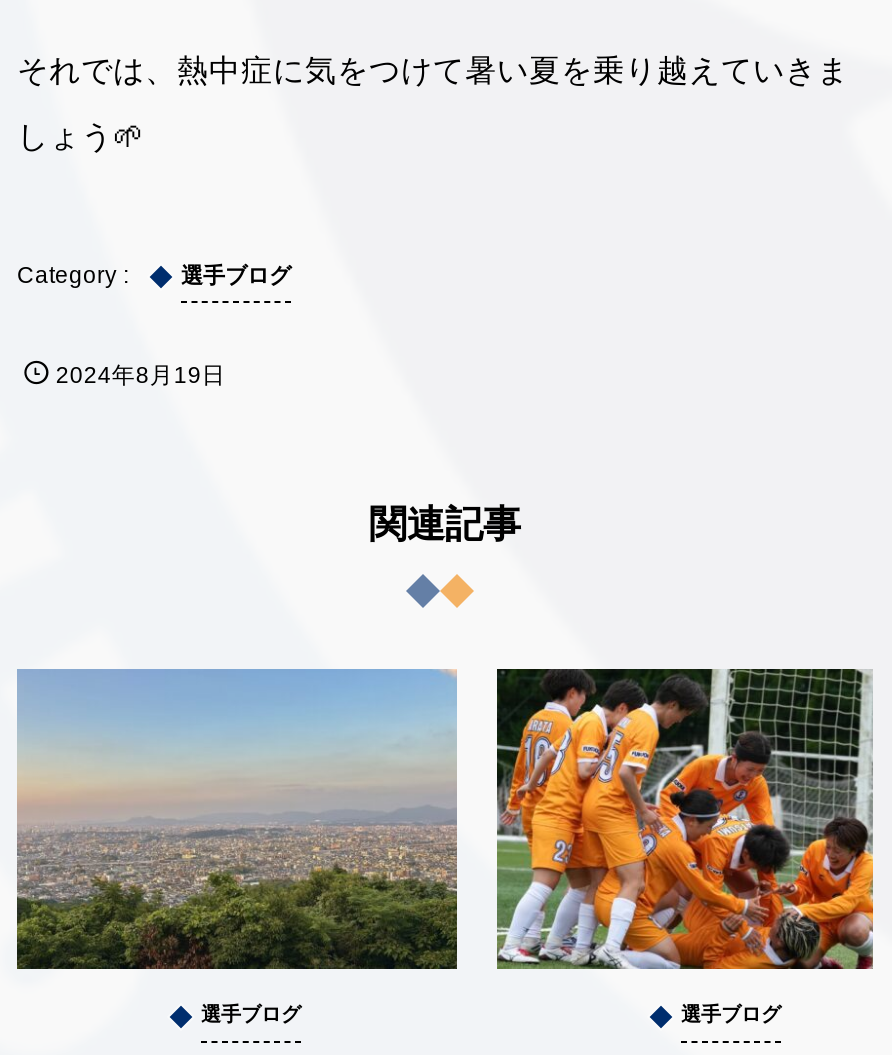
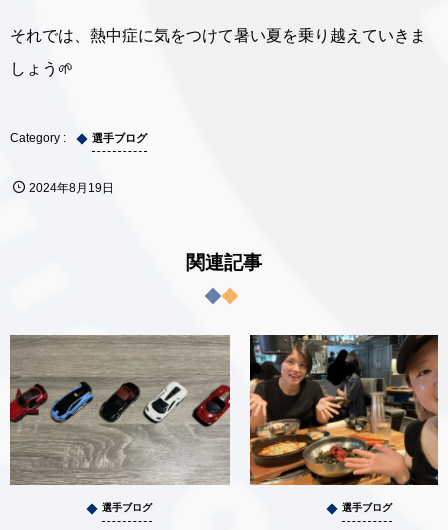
[15,669,457,971] [image] -> [9,334,230,486] [image]
[495,667,875,971] [image] -> [249,334,439,486] [image]

